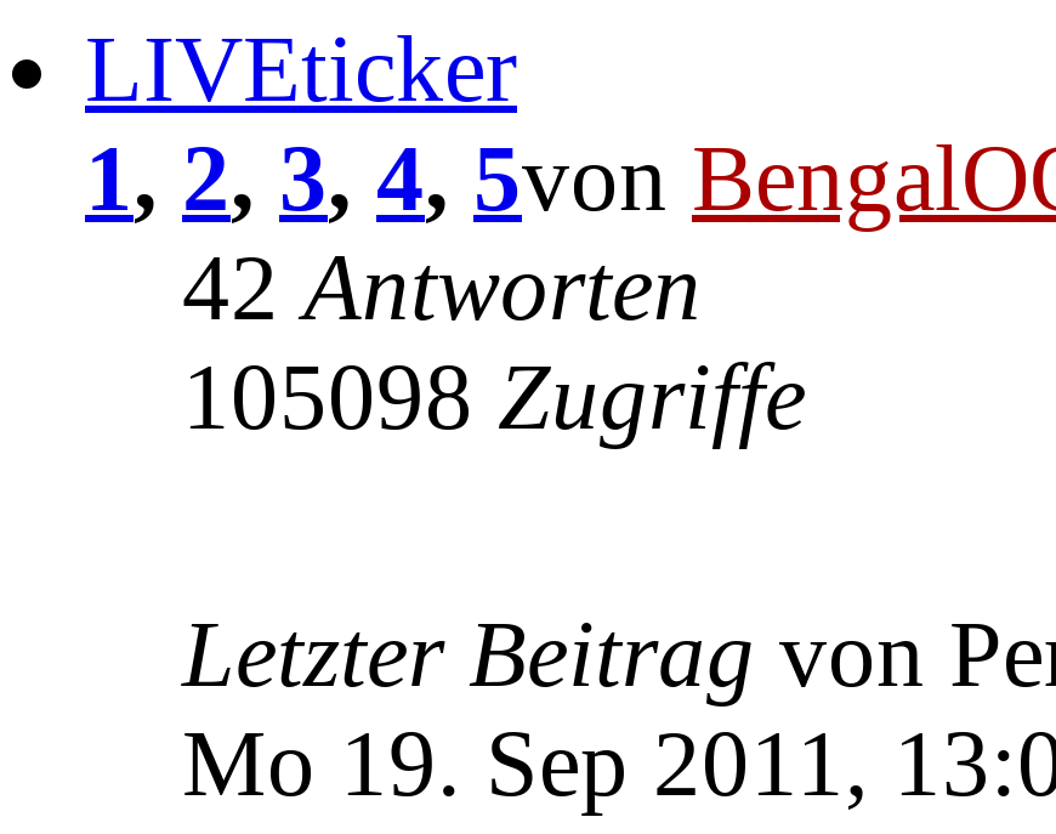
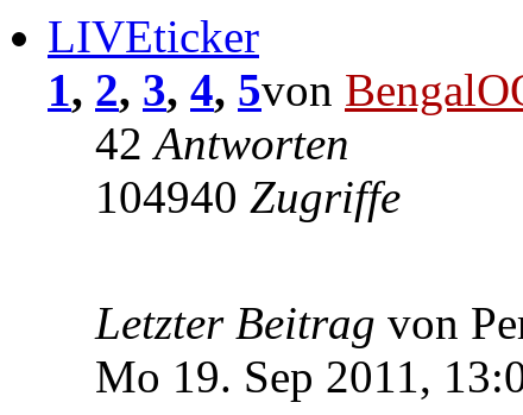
[182,344,806,448] 105098 Zugriffe -> [95,171,401,222] 104940 Zugriffe

